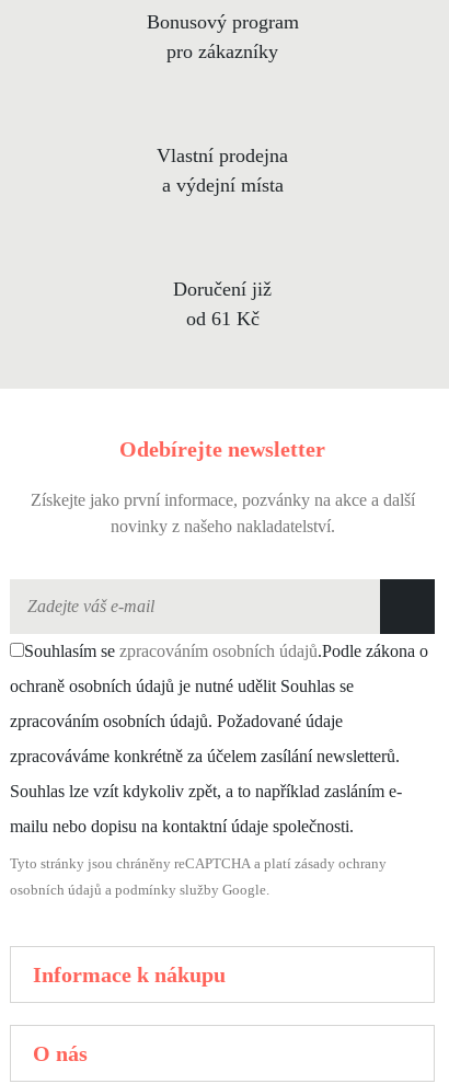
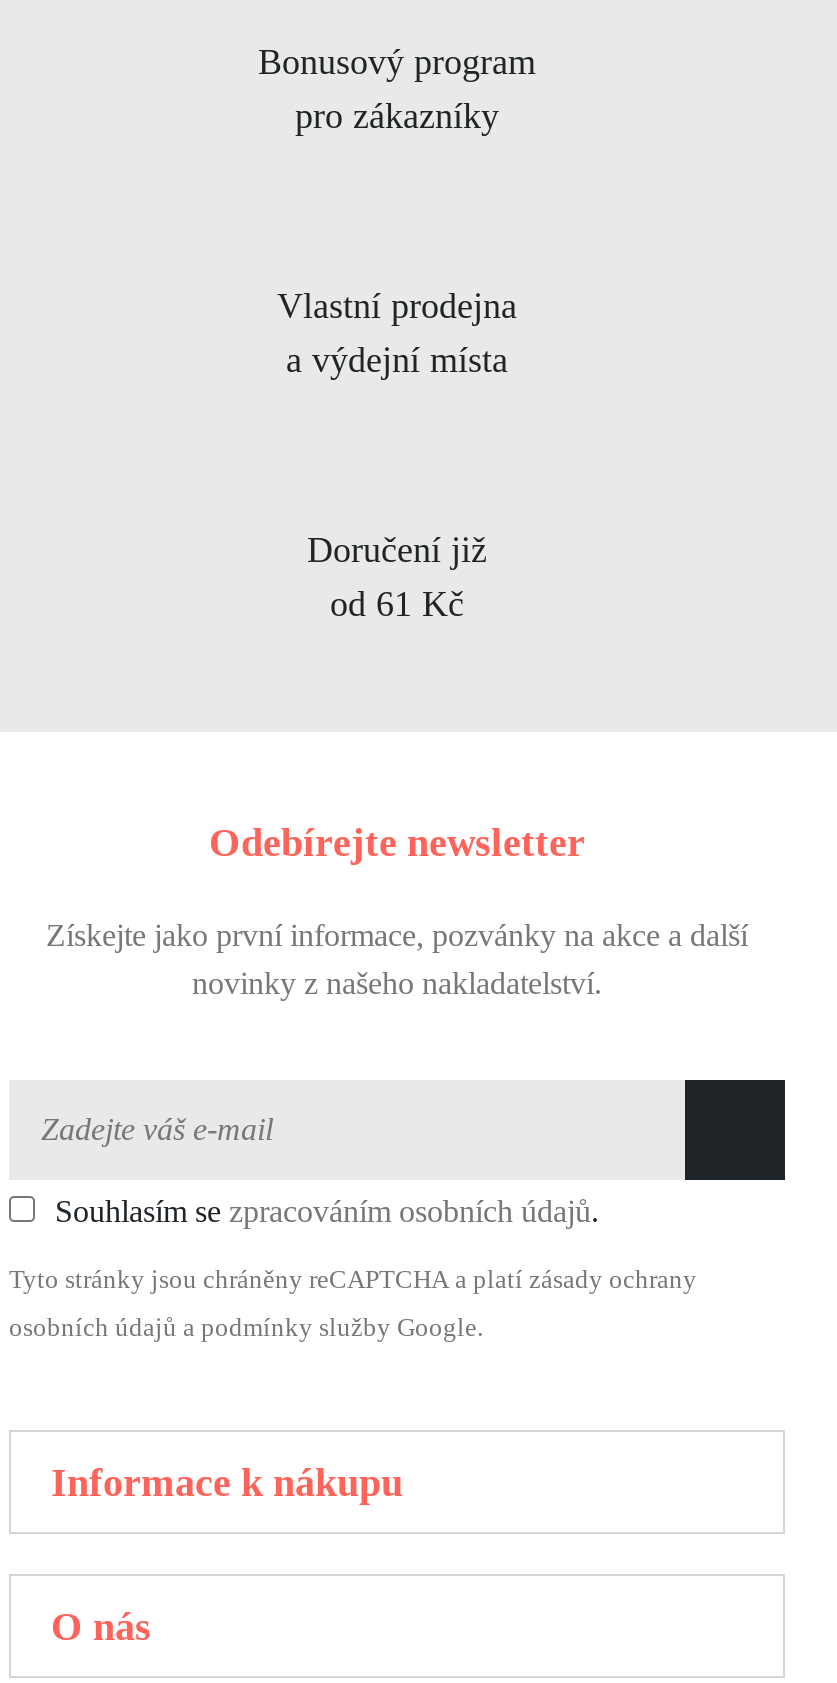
[10,642,428,836] Souhlasím se zpracováním osobních údajů.Podle zákona o | ochraně osobních údajů je nutné udělit Souhlas se | zpracováním osobních údajů. Požadované údaje | zpracováváme konkrétně za účelem zasílání newsletterů. | Souhlas lze vzít kdykoliv zpět, a to například zasláním e- | mailu nebo dopisu na kontaktní údaje společnosti. -> [55,1194,599,1228] Souhlasím se zpracováním osobních údajů.

